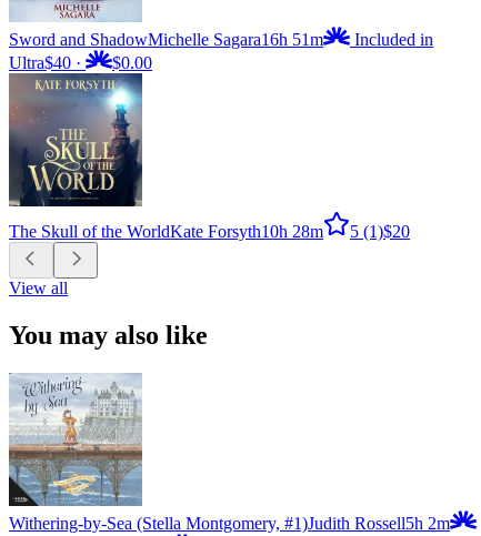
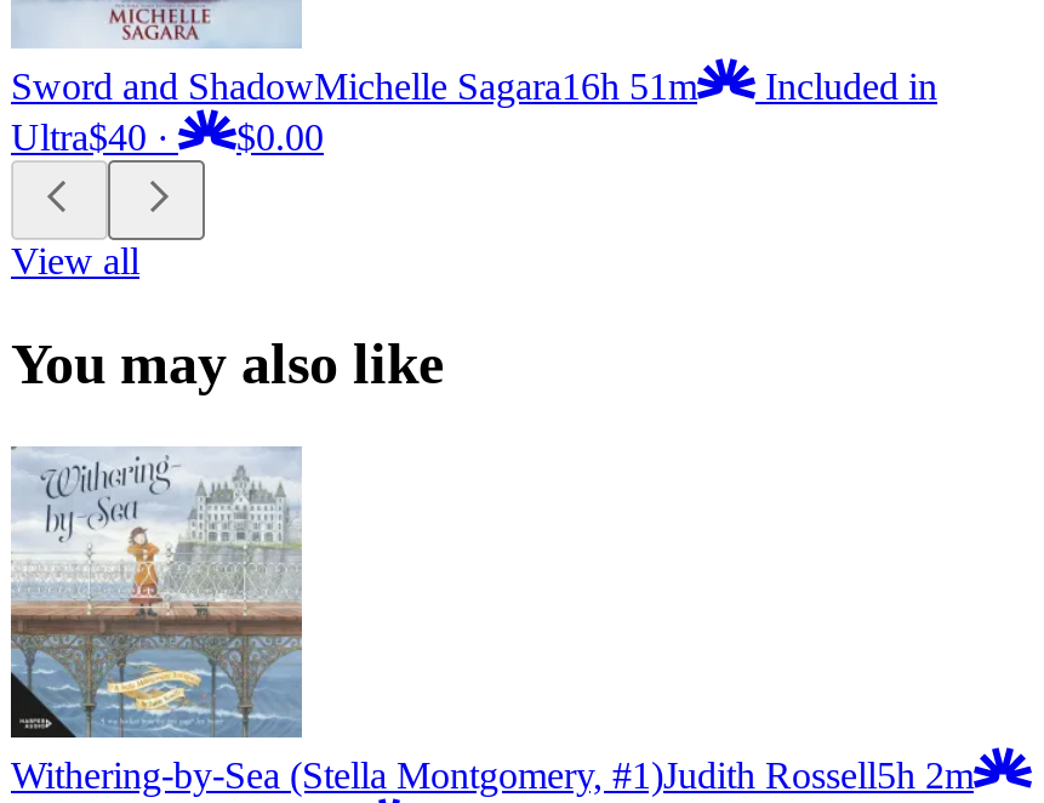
[8,72,410,241] [image] | The Skull of the WorldKate Forsyth10h 28m | 5 (1)$20 -> none

